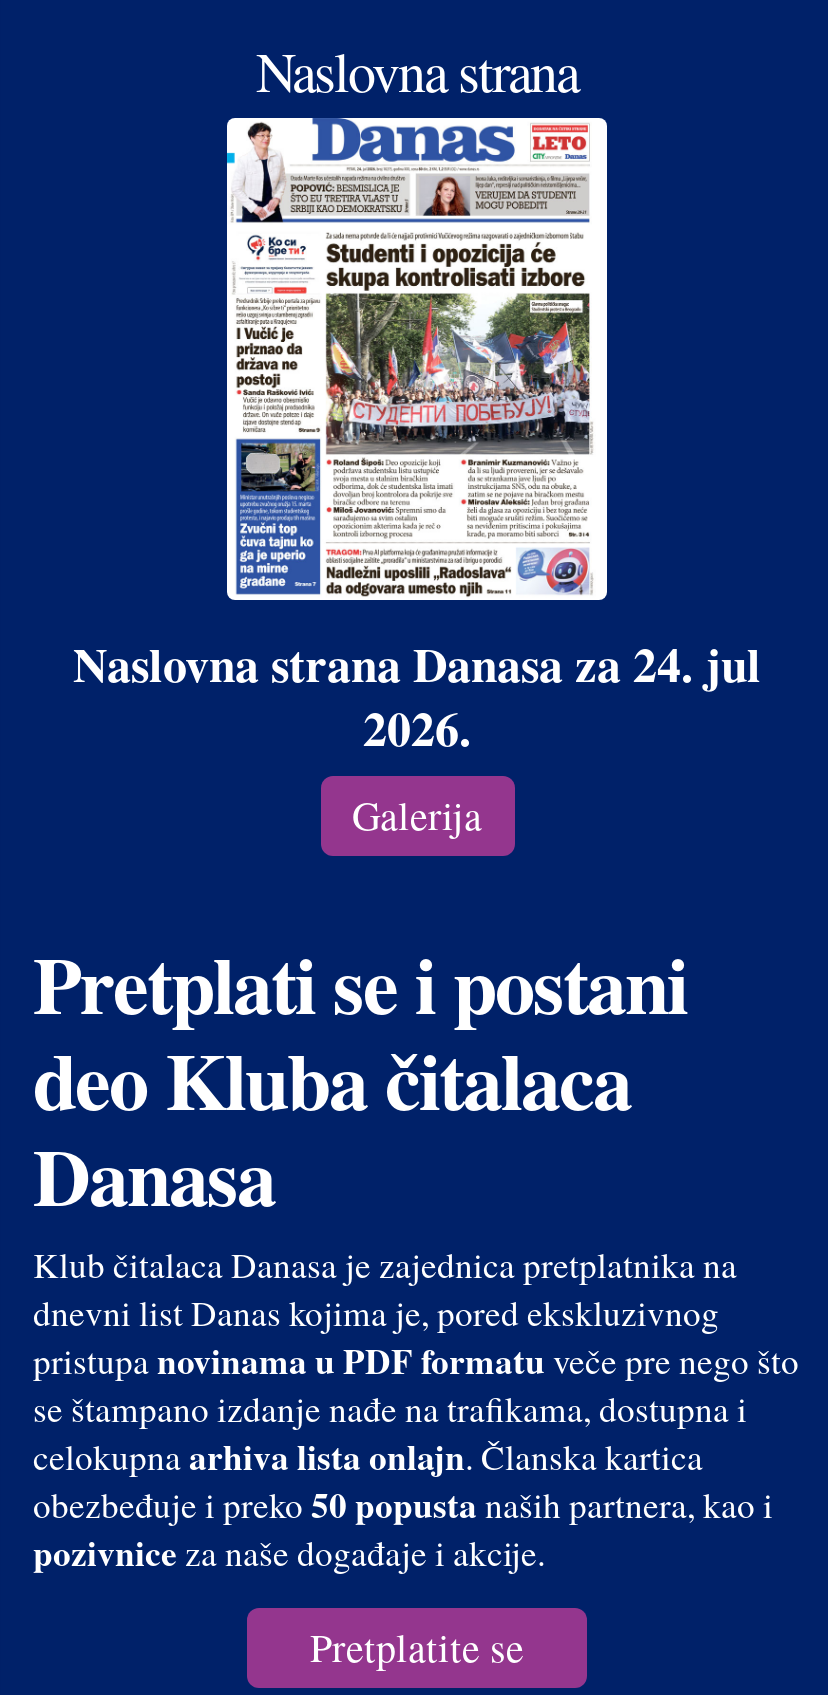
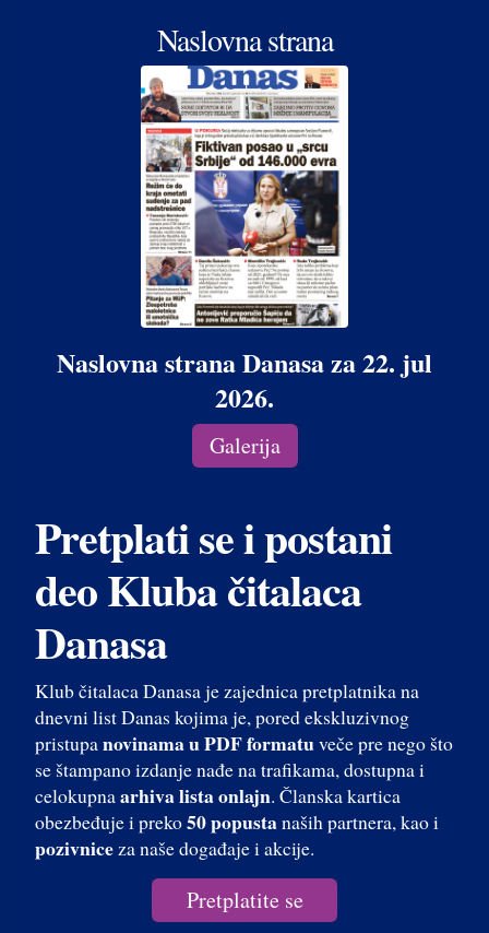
[73,120,761,698] [image] | Naslovna strana Danasa za 24. jul -> [57,67,432,381] [image] | Naslovna strana Danasa za 22. jul

